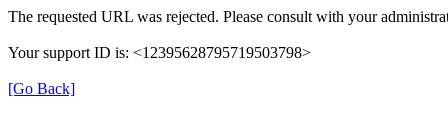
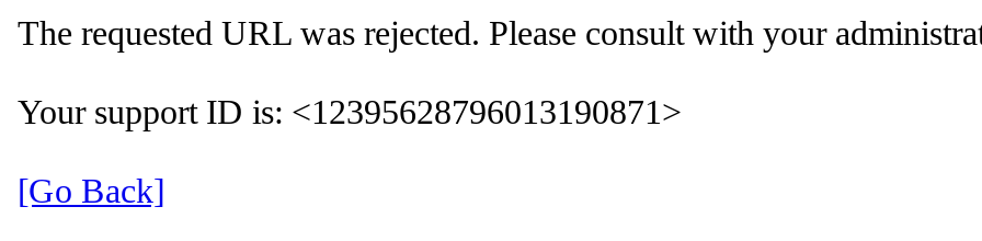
[8,44,311,61] Your support ID is: <12395628795719503798> -> [18,93,682,130] Your support ID is: <12395628796013190871>

